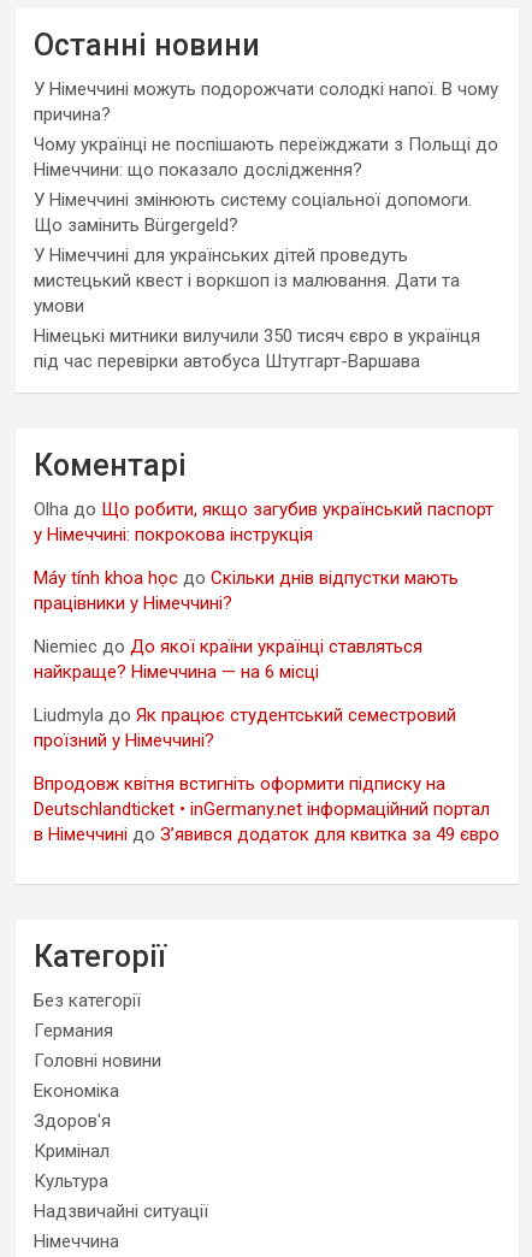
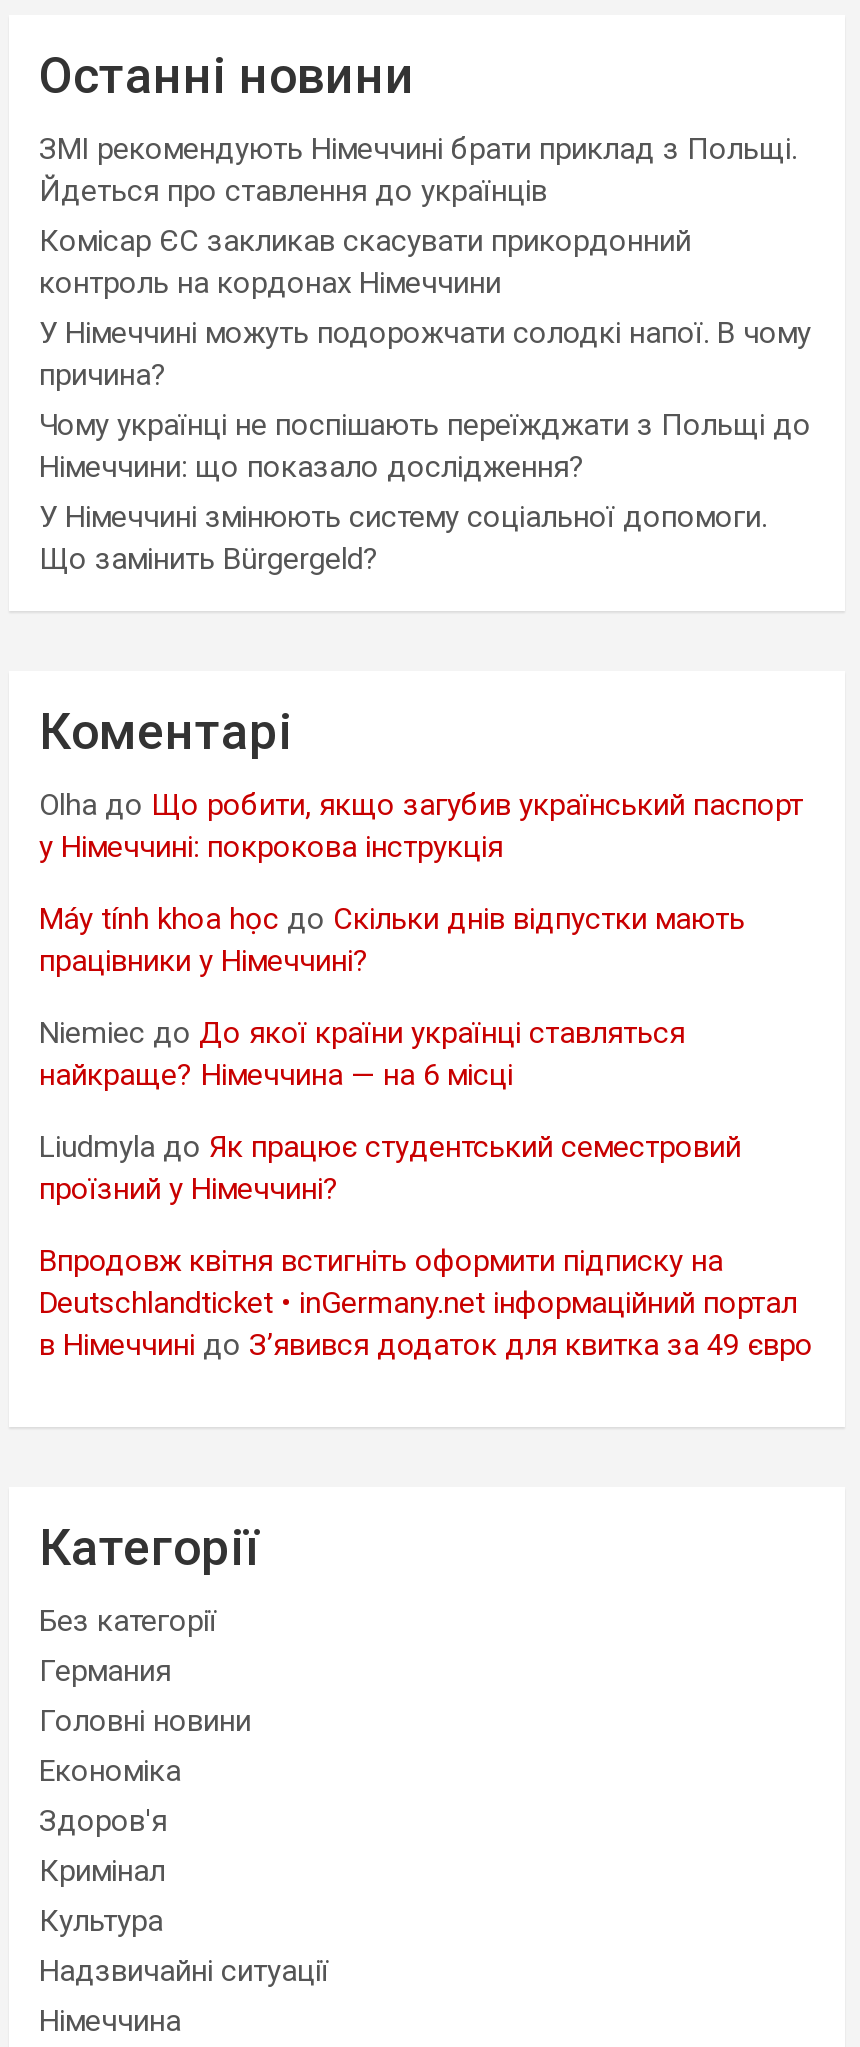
none -> [39,131,797,301] ЗМІ рекомендують Німеччині брати приклад з Польщі. | Йдеться про ставлення до українців | Комісар ЄС закликав скасувати прикордонний | контроль на кордонах Німеччини
moved [34,78,498,236] -> [39,315,811,577]: У Німеччині можуть подорожчати солодкі напої. В чому | причина? | Чому українці не поспішають переїжджати з Польщі до | Німеччини: що показало дослідження? | У Німеччині змінюють систему соціальної допомоги. | Що замінить Bürgergeld?
[34,244,480,372] У Німеччині для українських дітей проведуть | мистецький квест і воркшоп із малювання. Дати та | умови | Німецькі митники вилучили 350 тисяч євро в українця | під час перевірки автобуса Штутгарт-Варшава -> none

